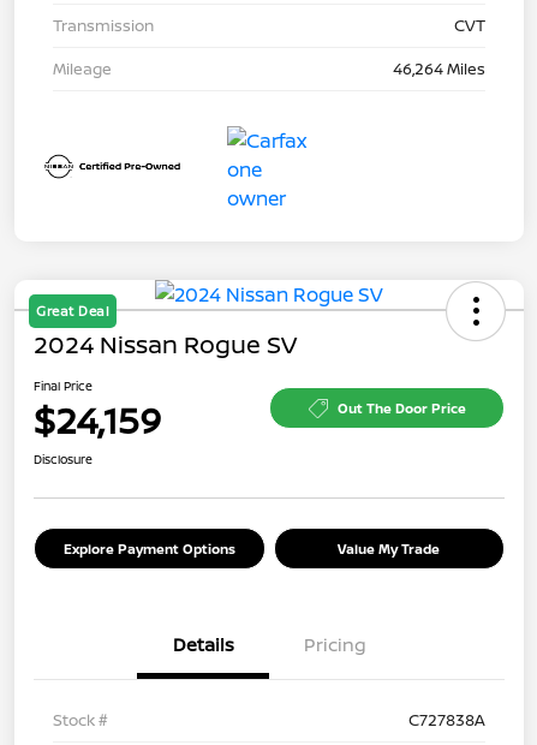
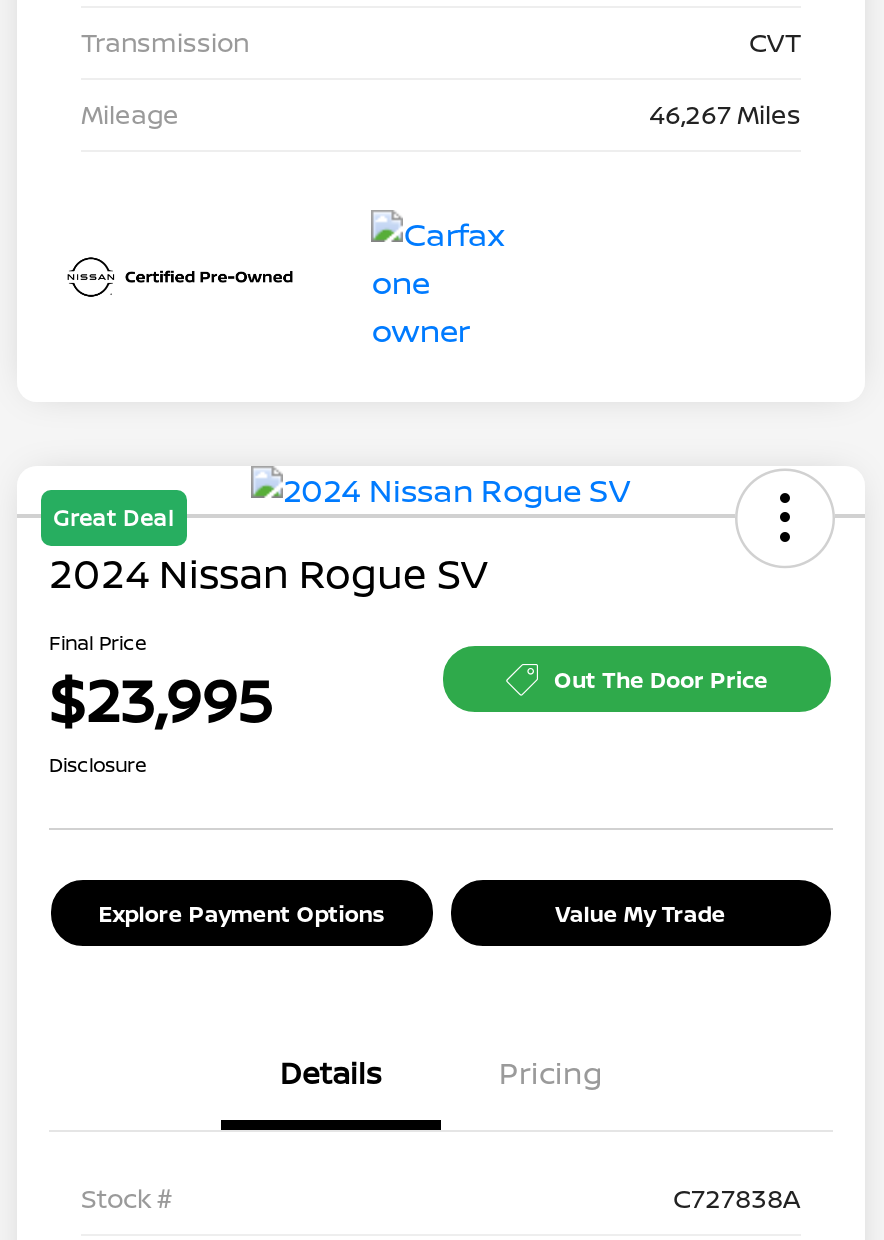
[393,57,485,79] 46,264 Miles -> [649,96,801,132] 46,267 Miles
[34,395,161,444] $24,159 -> [49,658,273,740] $23,995

